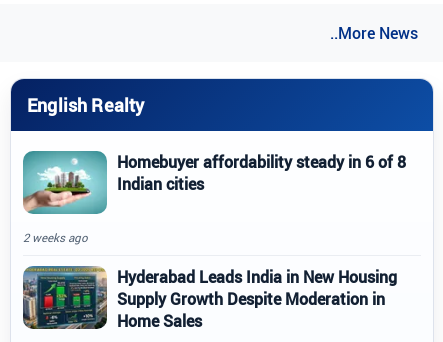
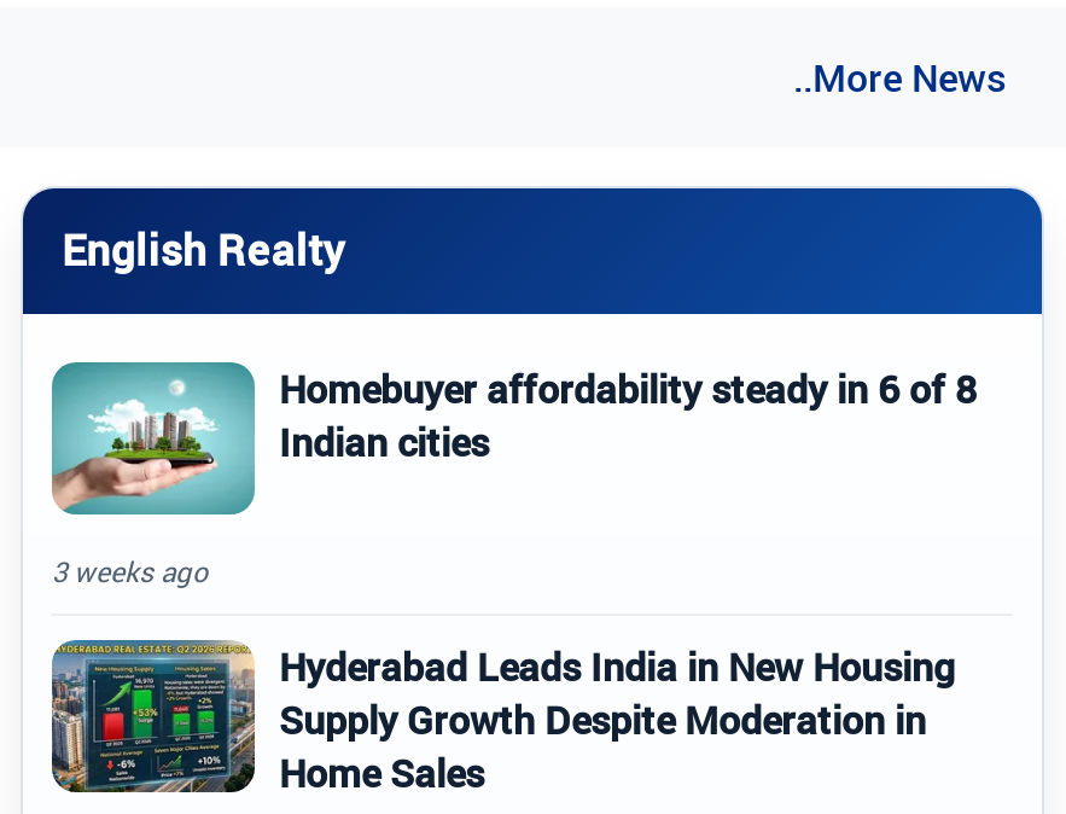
[23,230,88,245] 2 weeks ago -> [52,552,209,588] 3 weeks ago

